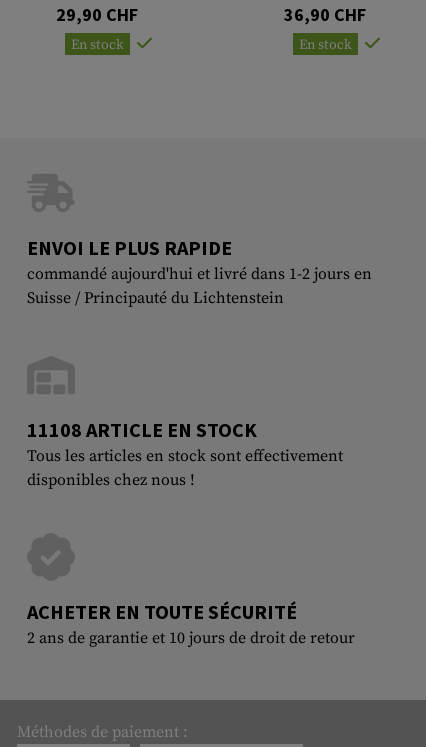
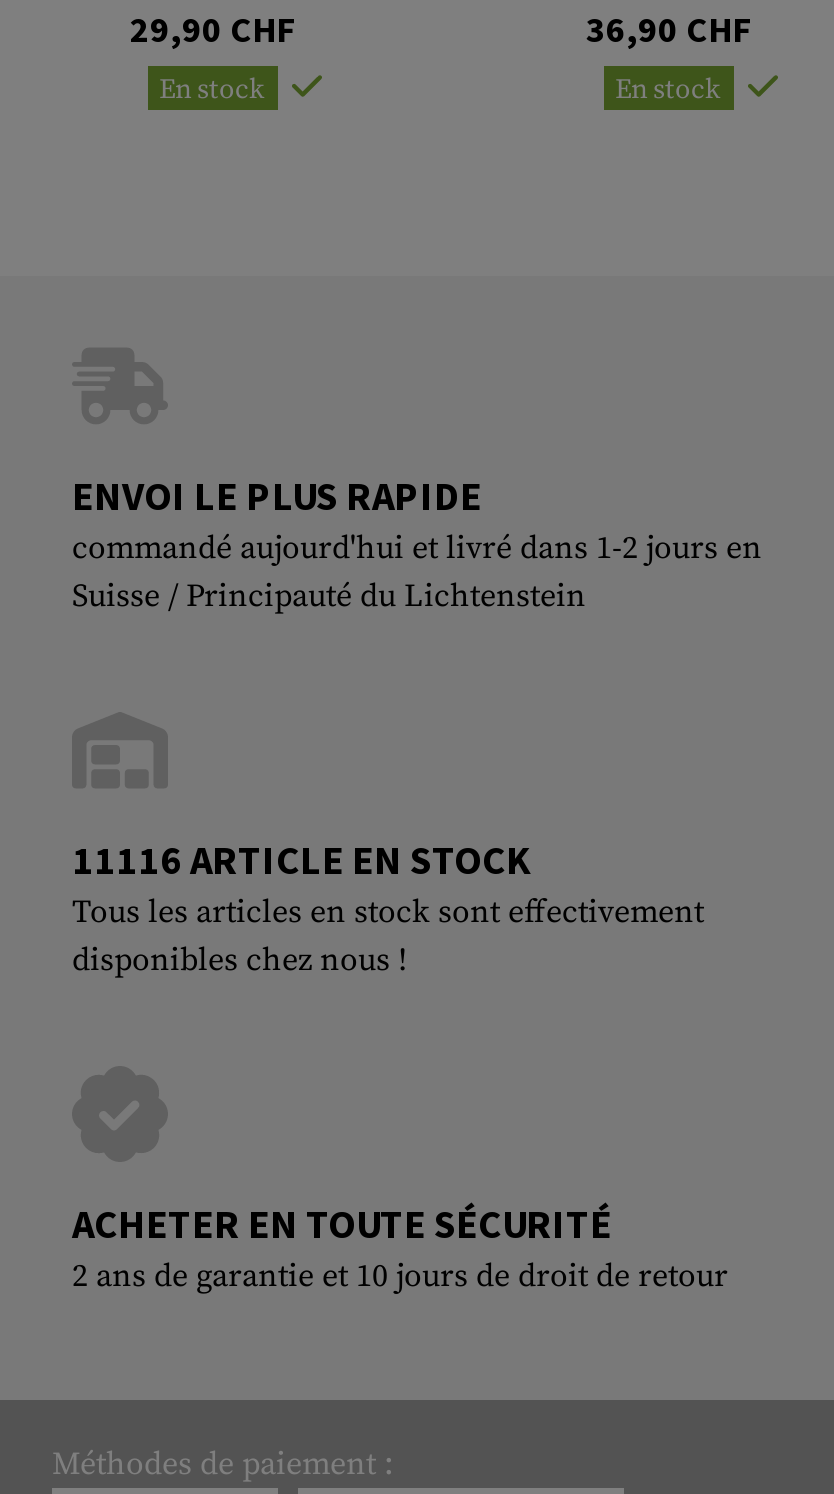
[27,417,257,442] 11108 ARTICLE EN STOCK -> [72,833,532,883] 11116 ARTICLE EN STOCK

